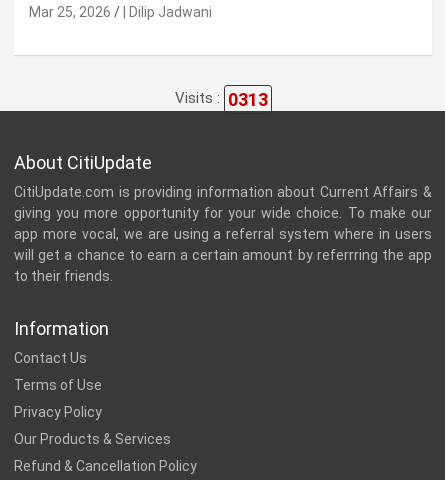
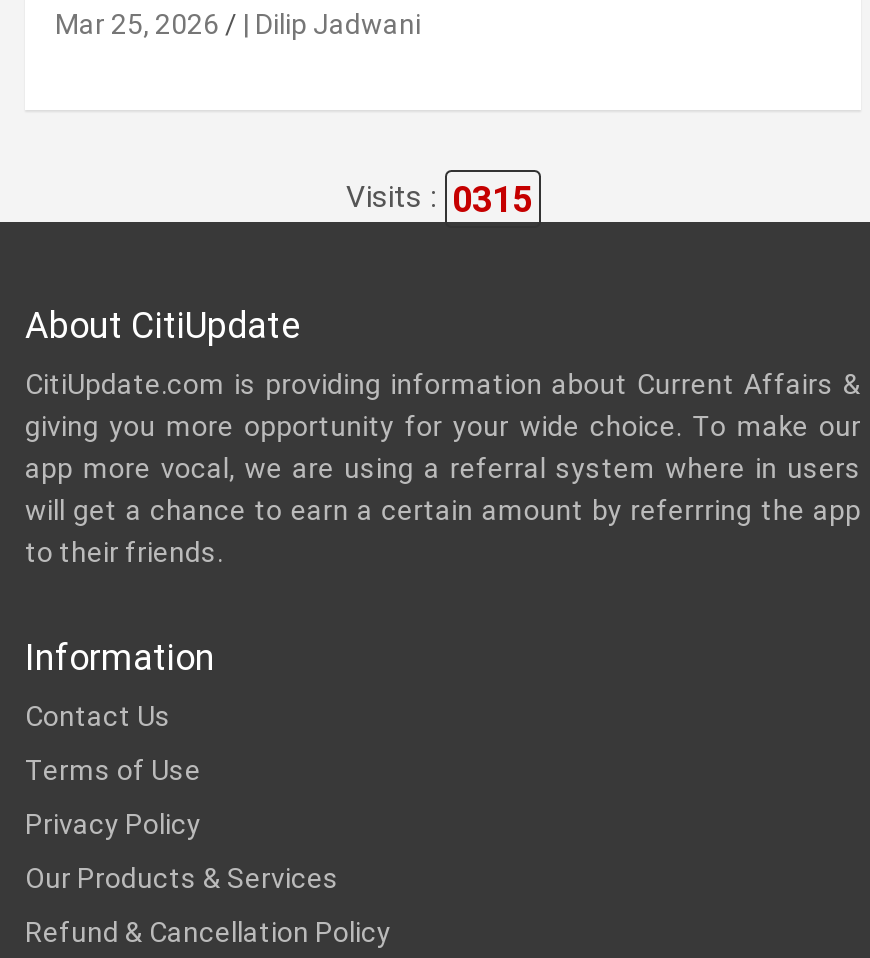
[174,89,267,110] Visits : 0313 -> [346,178,532,220] Visits : 0315

